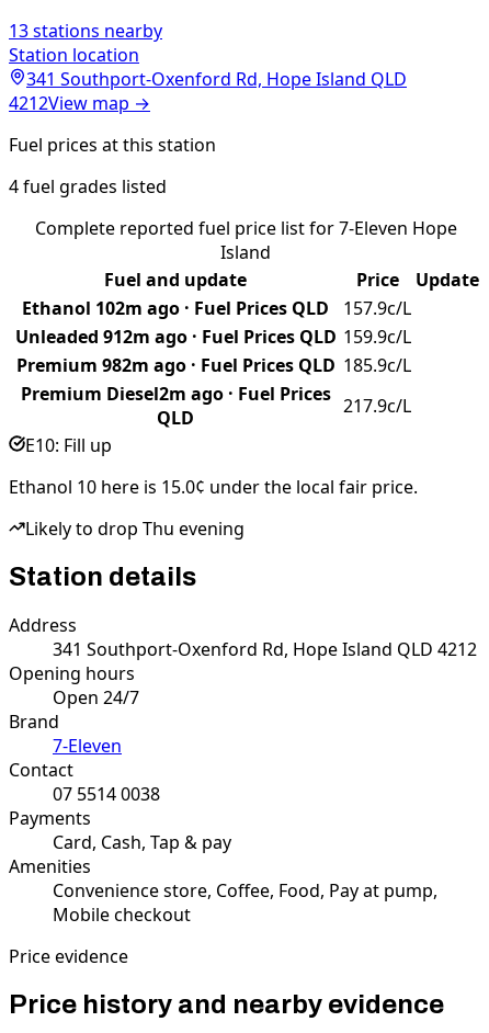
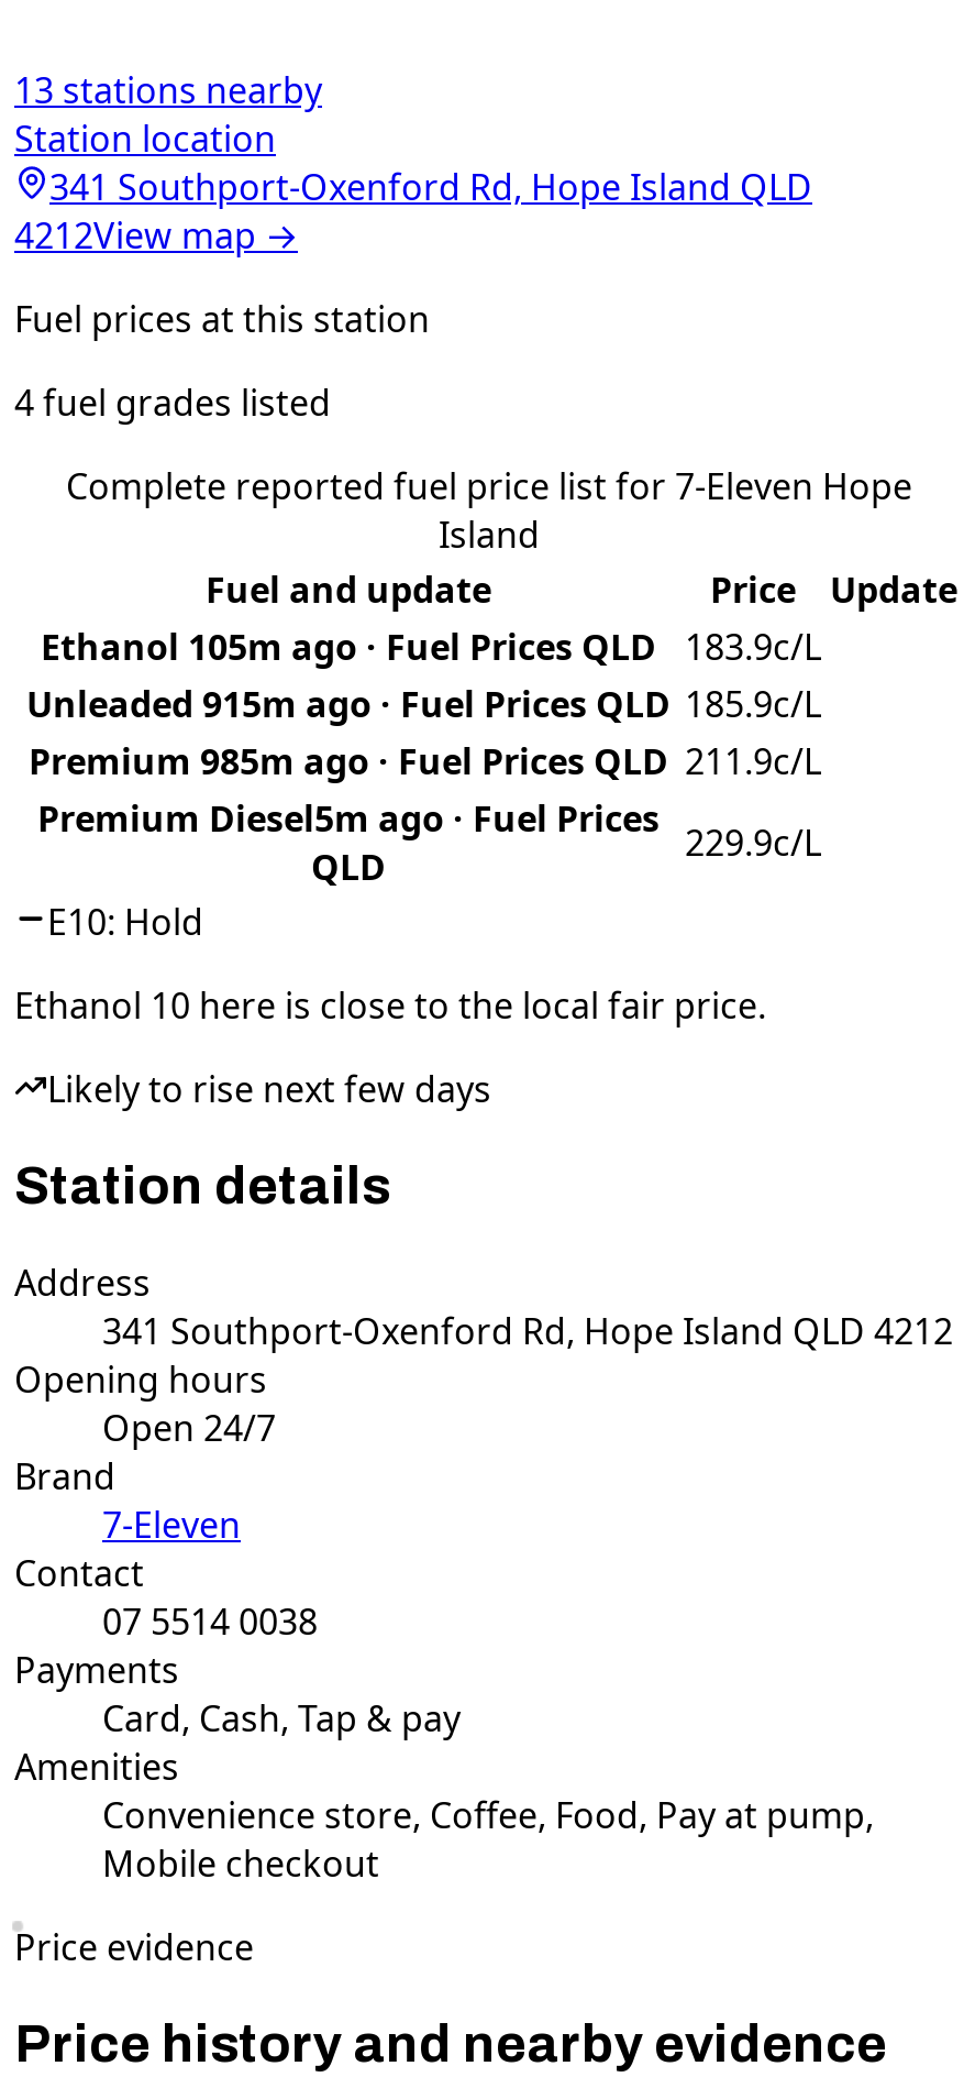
[22,296,411,320] Ethanol 102m ago · Fuel Prices QLD 157.9c/L -> [41,622,821,671] Ethanol 105m ago · Fuel Prices QLD 183.9c/L
[15,324,411,349] Unleaded 912m ago · Fuel Prices QLD 159.9c/L -> [26,679,821,728] Unleaded 915m ago · Fuel Prices QLD 185.9c/L
[16,353,411,377] Premium 982m ago · Fuel Prices QLD 185.9c/L -> [29,737,821,785] Premium 985m ago · Fuel Prices QLD 211.9c/L
[20,381,331,406] Premium Diesel2m ago · Fuel Prices -> [37,794,660,842] Premium Diesel5m ago · Fuel Prices
[343,393,411,418] 217.9c/L -> [685,818,821,866] 229.9c/L
[25,433,112,457] E10: Fill up -> [47,897,203,946] E10: Hold
[9,475,418,499] Ethanol 10 here is 15.0¢ under the local fair price. -> [14,981,766,1029] Ethanol 10 here is close to the local fair price.
[25,516,244,540] Likely to drop Thu evening -> [47,1064,491,1113] Likely to rise next few days

